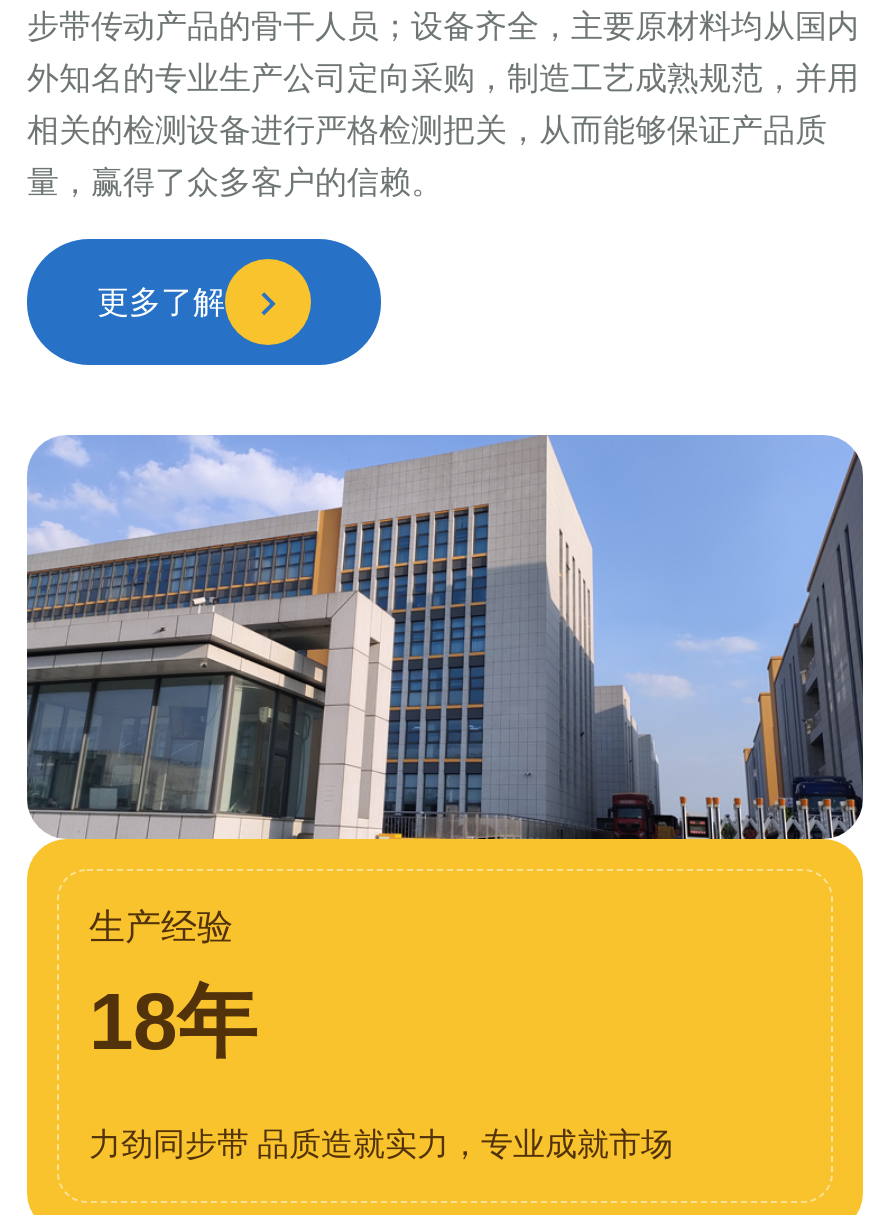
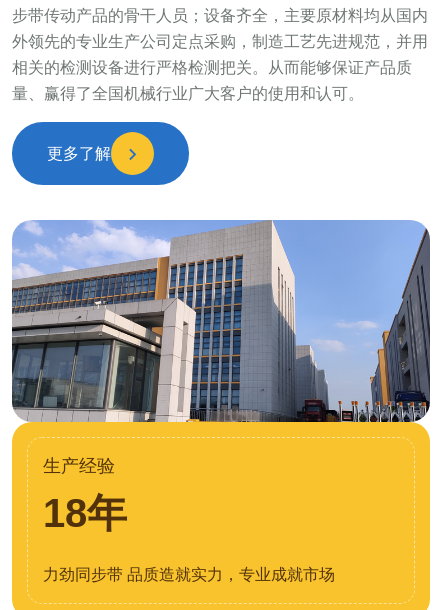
[27,61,859,95] 外知名的专业生产公司定向采购，制造工艺成熟规范，并用 -> [12,33,428,50] 外领先的专业生产公司定点采购，制造工艺先进规范，并用
[27,113,827,147] 相关的检测设备进行严格检测把关，从而能够保证产品质 -> [12,59,412,76] 相关的检测设备进行严格检测把关。从而能够保证产品质
[27,165,443,199] 量，赢得了众多客户的信赖。 -> [12,85,364,102] 量、赢得了全国机械行业广大客户的使用和认可。

